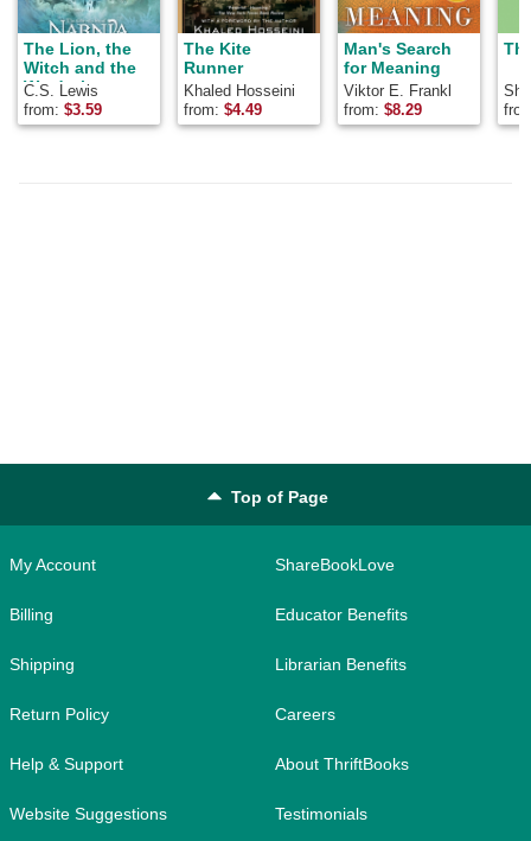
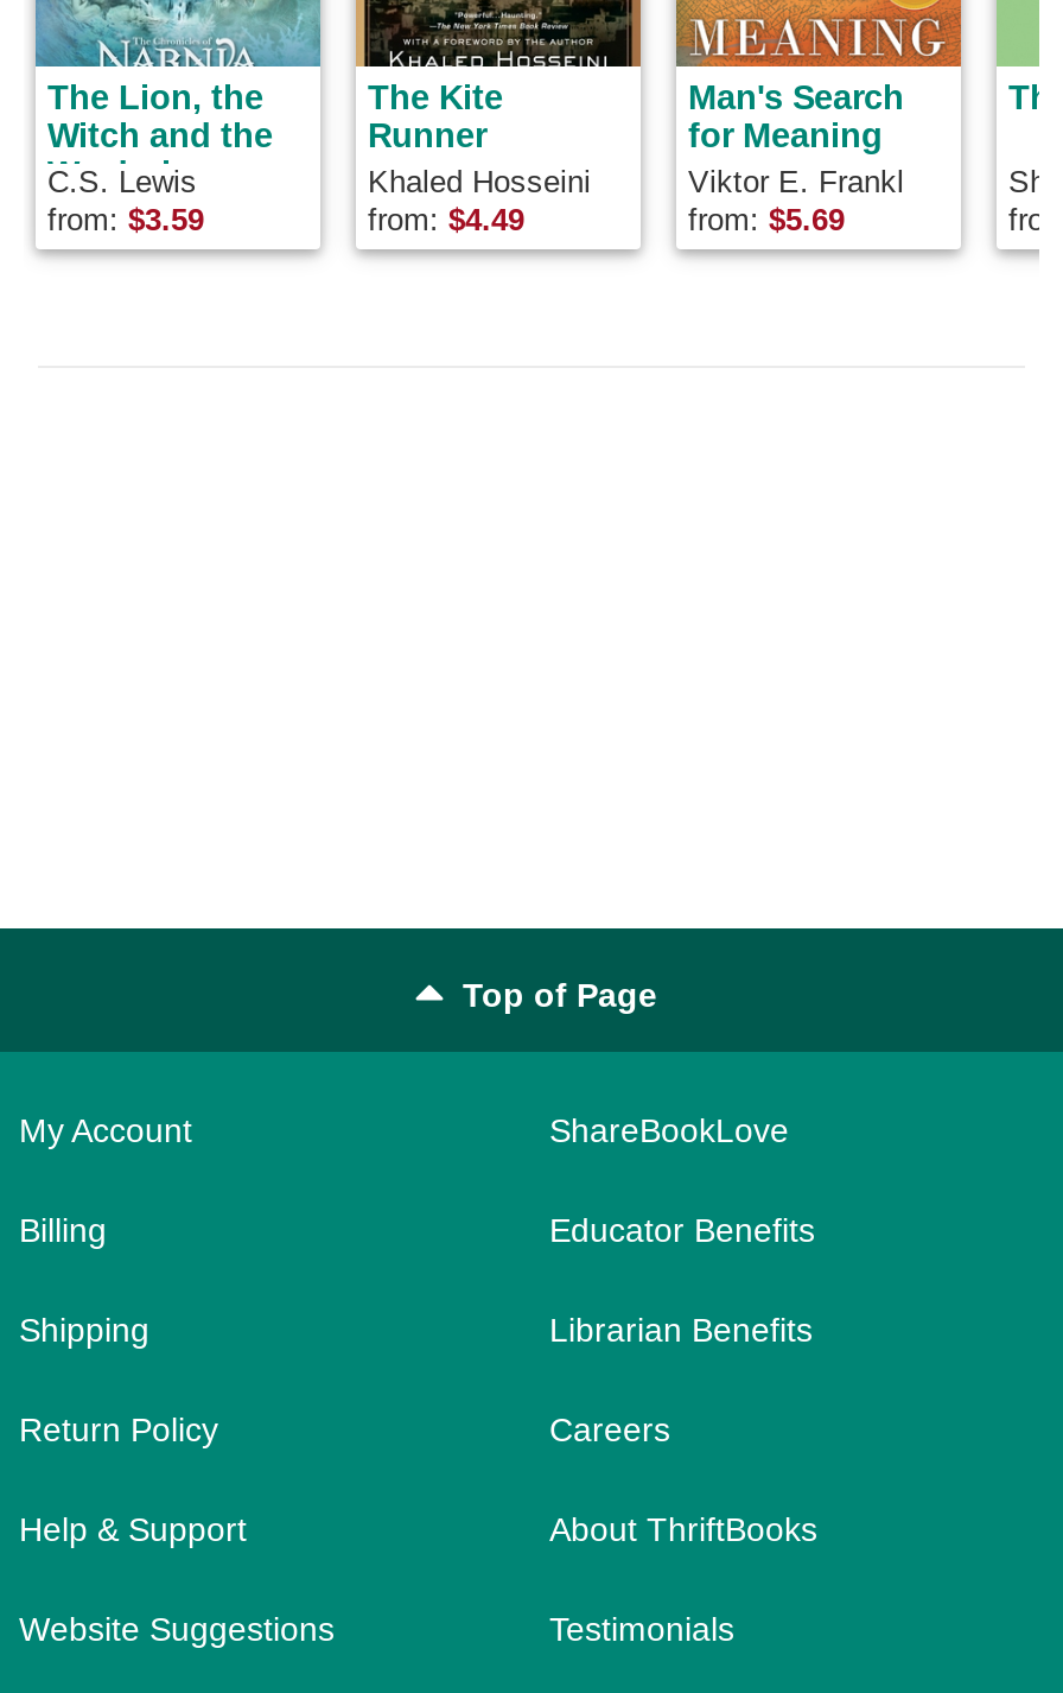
[344,101,422,118] from: $8.29 -> [688,202,845,237] from: $5.69

